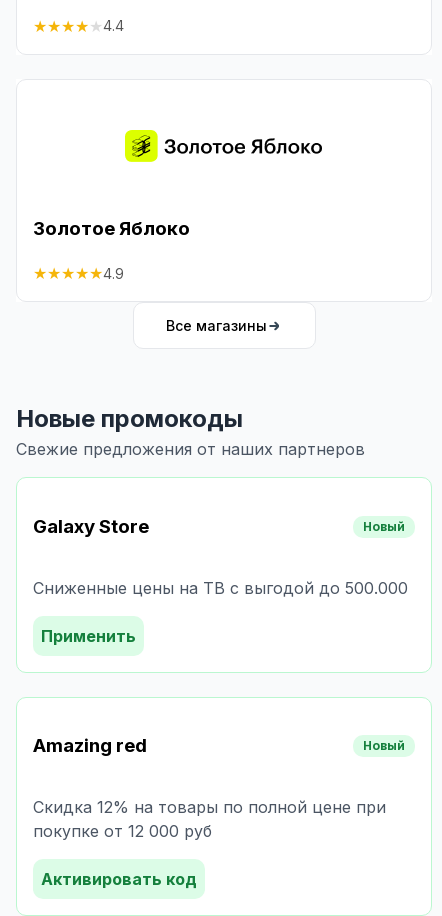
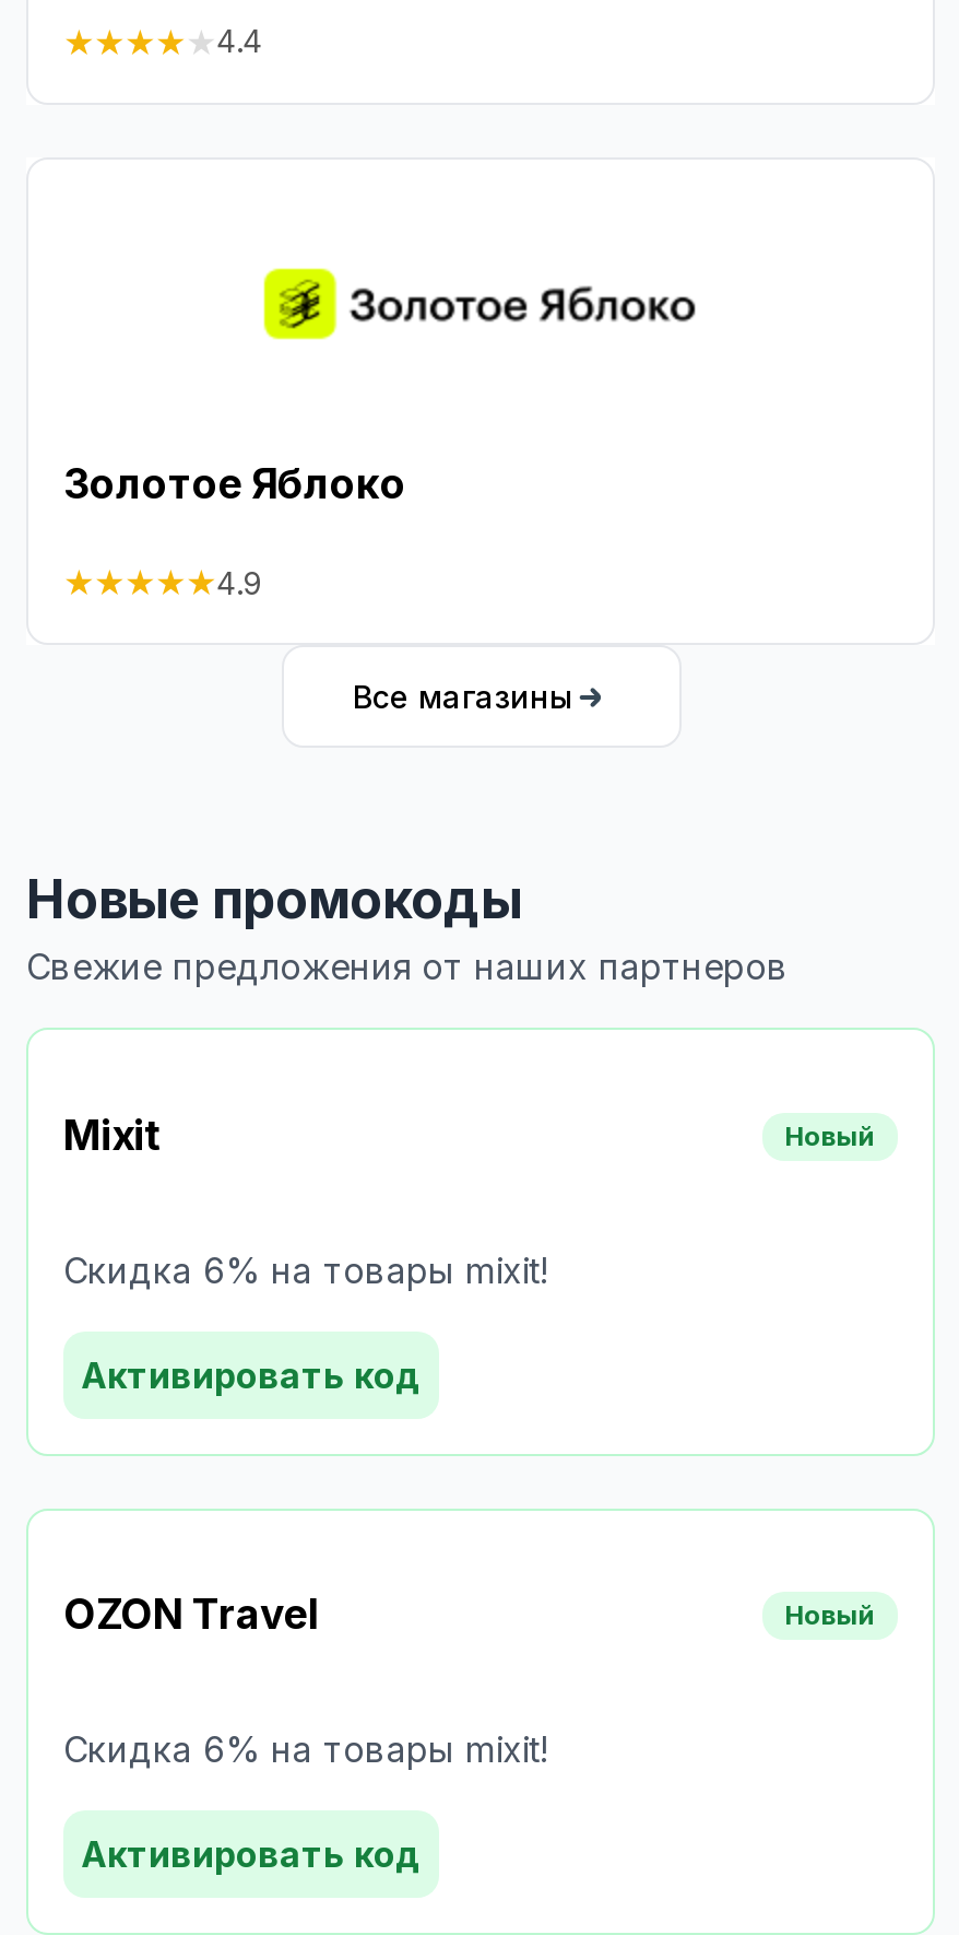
[33,515,149,538] Galaxy Store -> [63,1110,159,1161] Mixit
[33,578,408,598] Сниженные цены на ТВ с выгодой до 500.000 -> [63,1248,548,1292] Скидка 6% на товары mixit!
[41,626,136,646] Применить -> [81,1353,422,1396] Активировать код
[33,734,147,757] Amazing red -> [63,1590,319,1641] OZON Travel
[33,797,386,841] Скидка 12% на товары по полной цене при | покупке от 12 000 руб -> [63,1728,548,1771] Скидка 6% на товары mixit!

